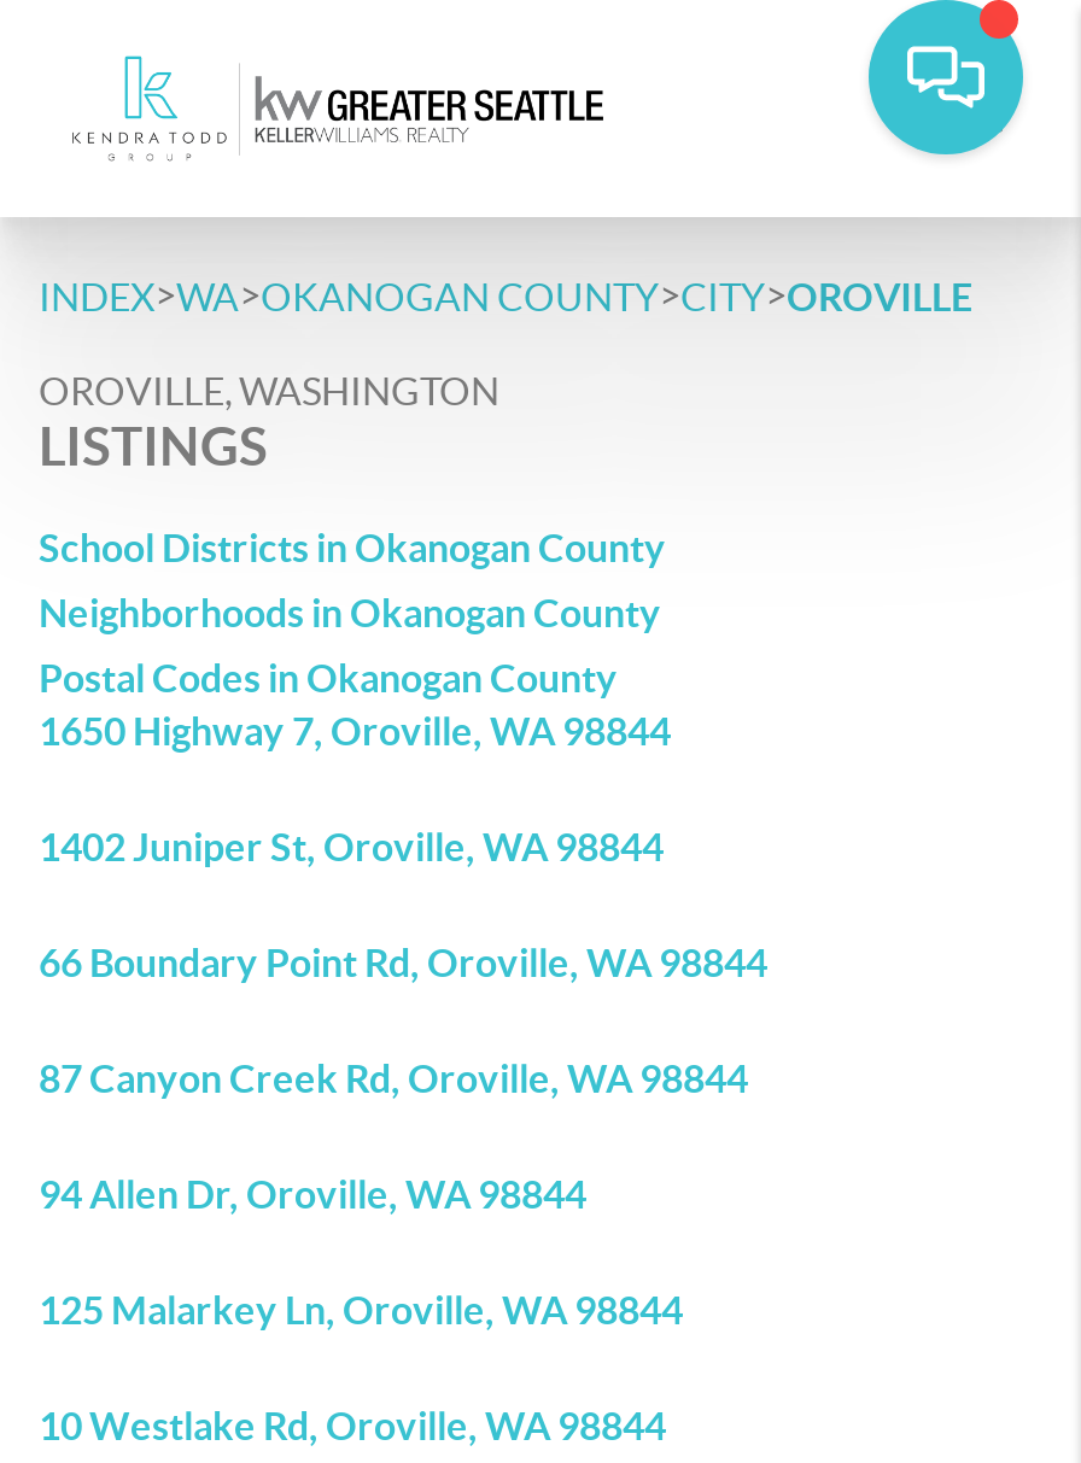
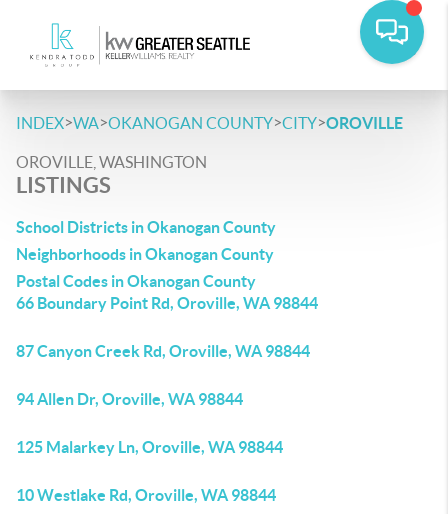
[39,709,671,868] 1650 Highway 7, Oroville, WA 98844 | 1402 Juniper St, Oroville, WA 98844 -> none

